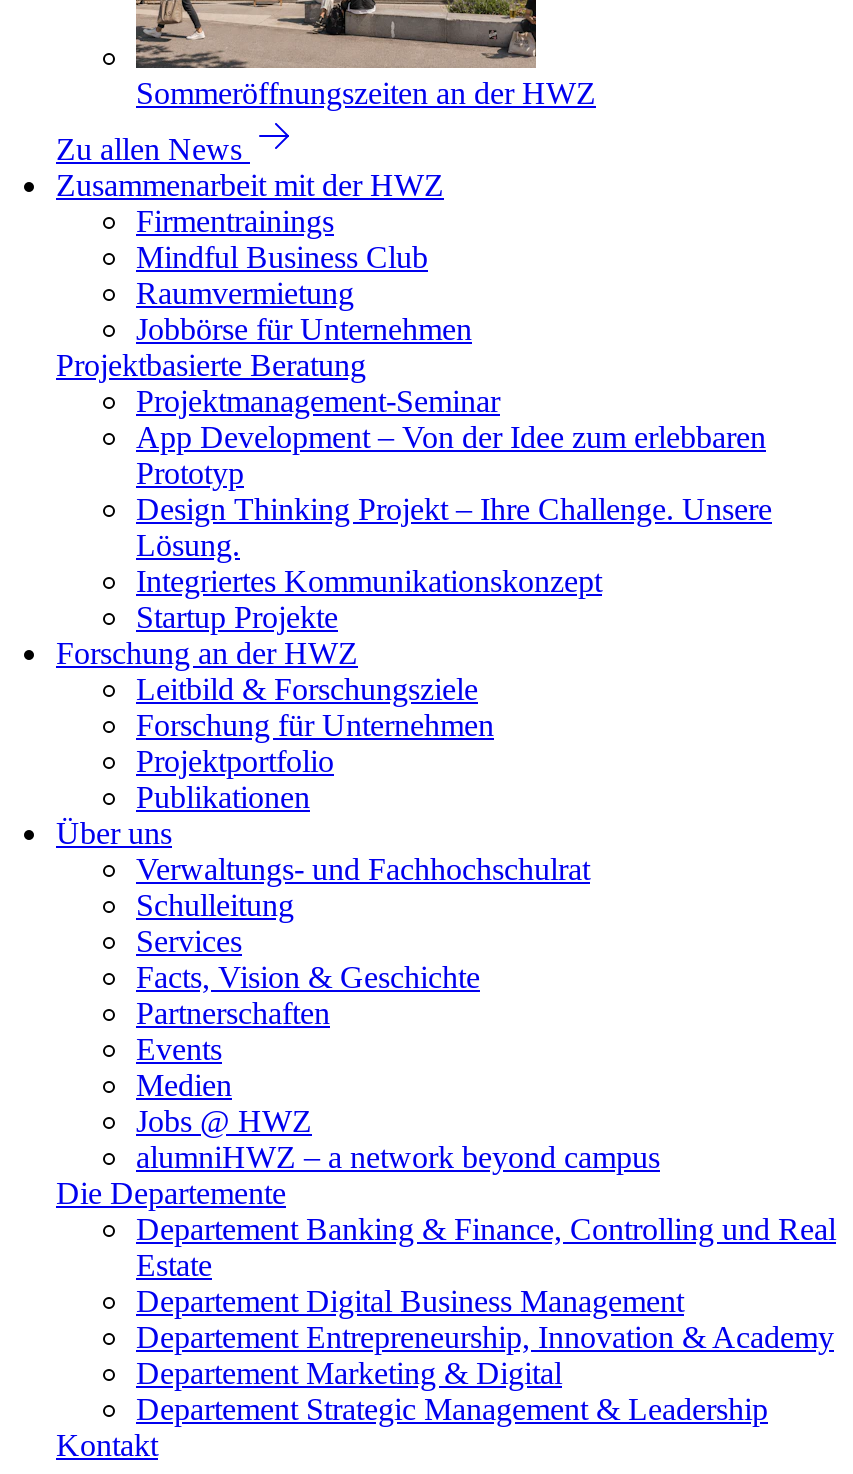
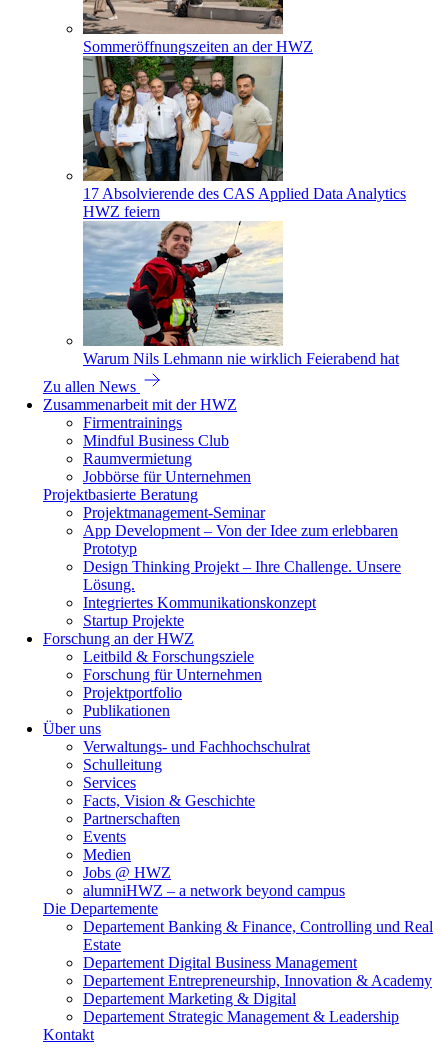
none -> [82,57,406,220] [image] | 17 Absolvierende des CAS Applied Data Analytics | HWZ feiern
none -> [83,209,399,367] [image] | Warum Nils Lehmann nie wirklich Feierabend hat

